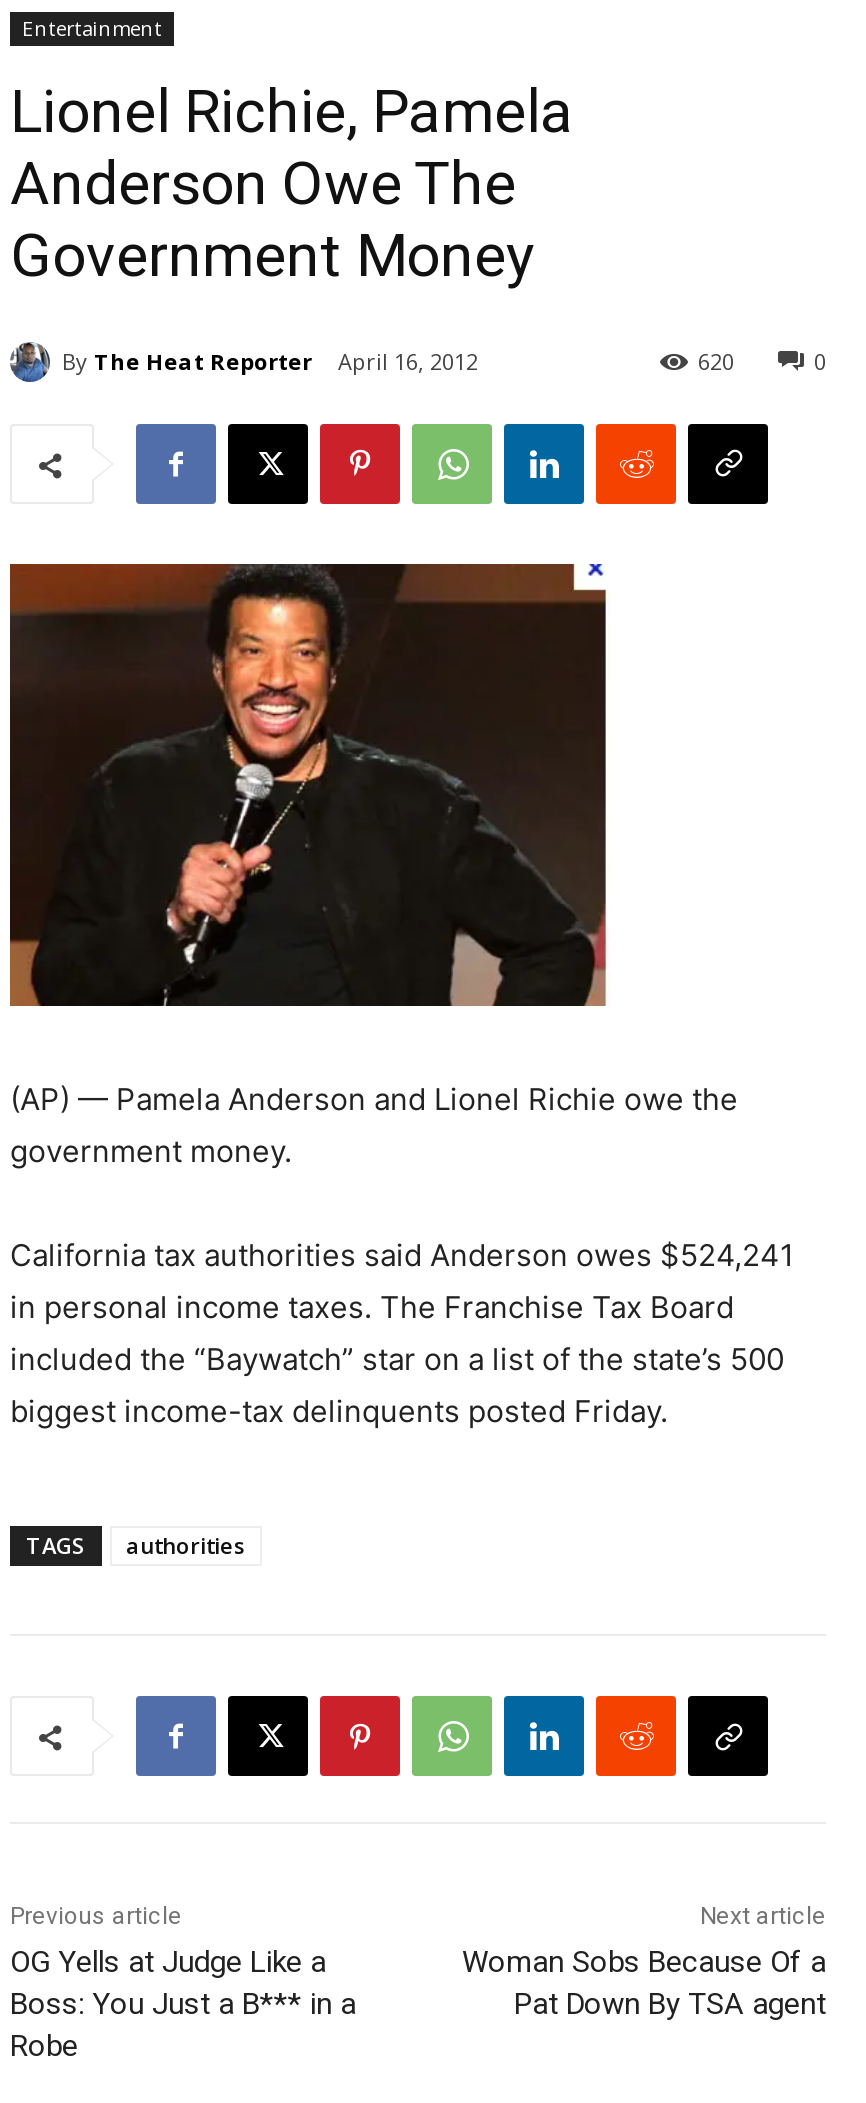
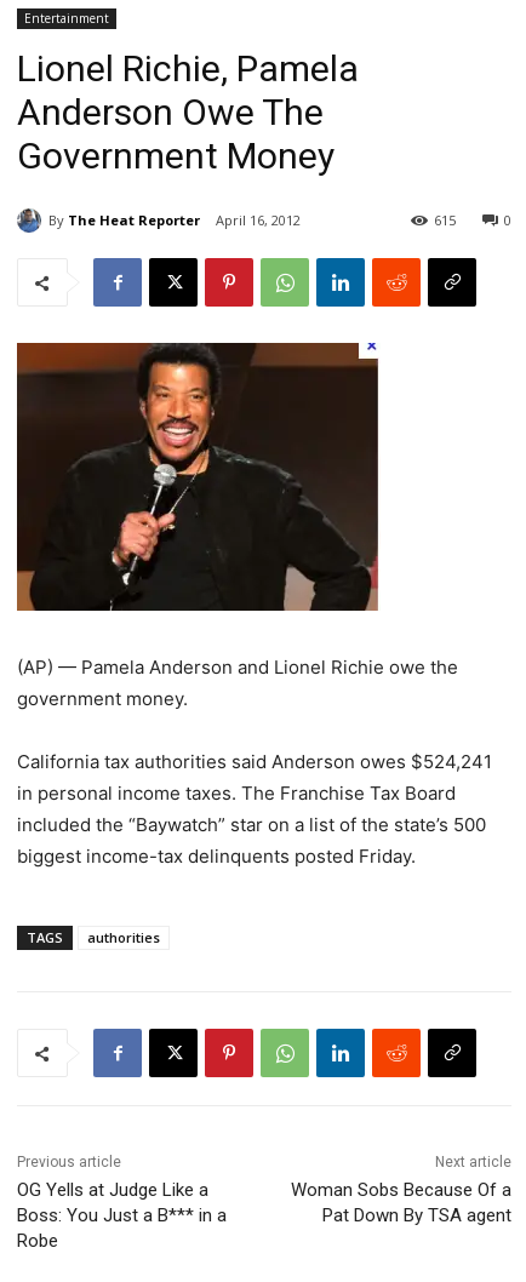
[698,346,734,376] 620 -> [434,211,456,229] 615

